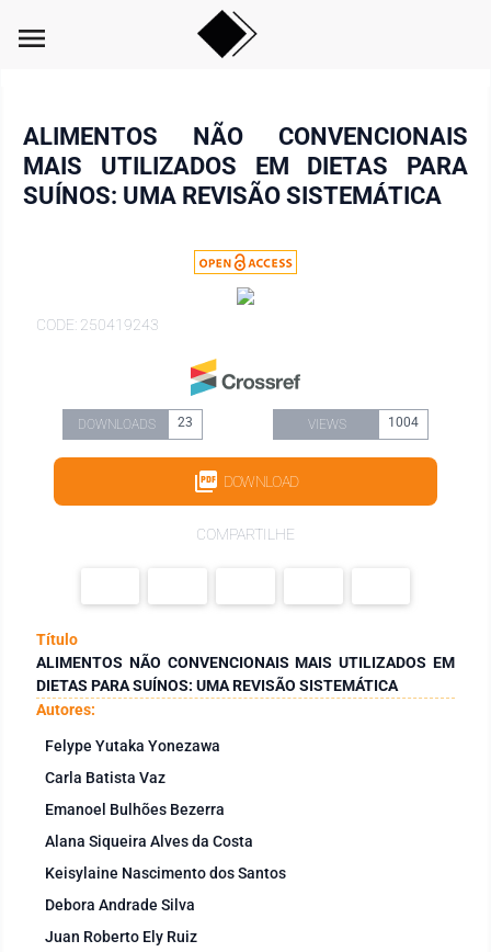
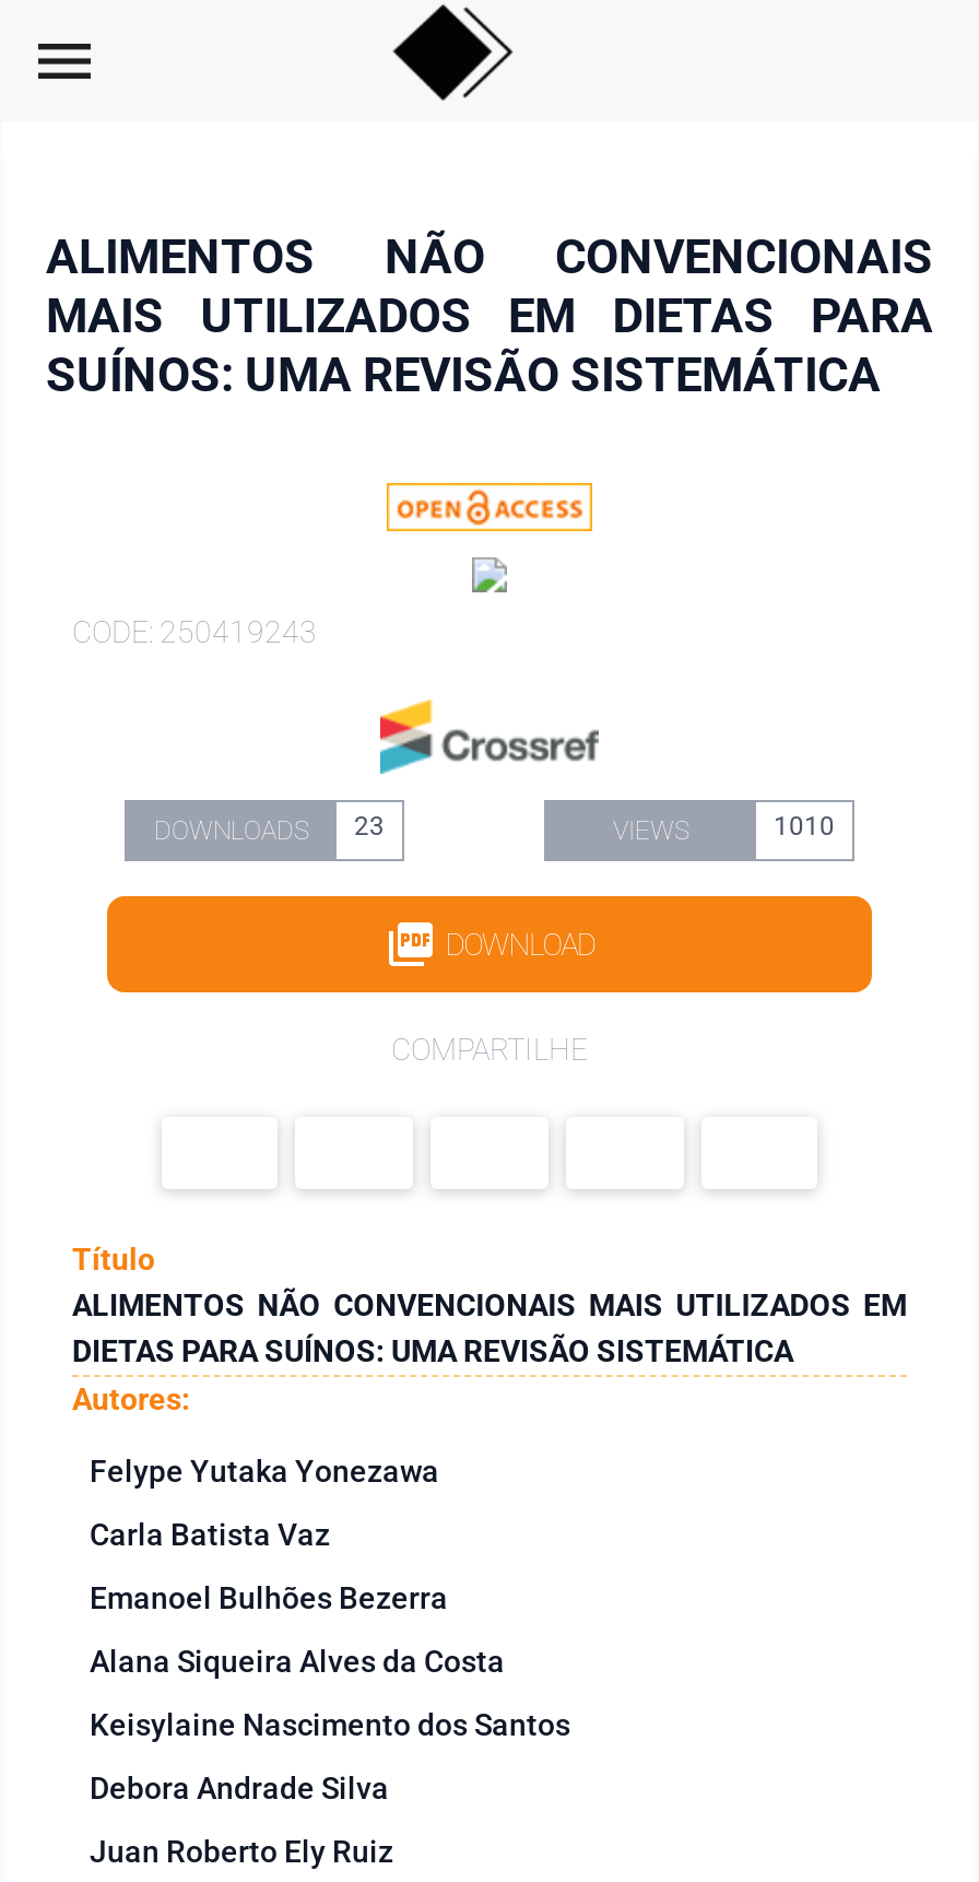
[388,415,419,430] 1004 -> [774,811,835,842] 1010

